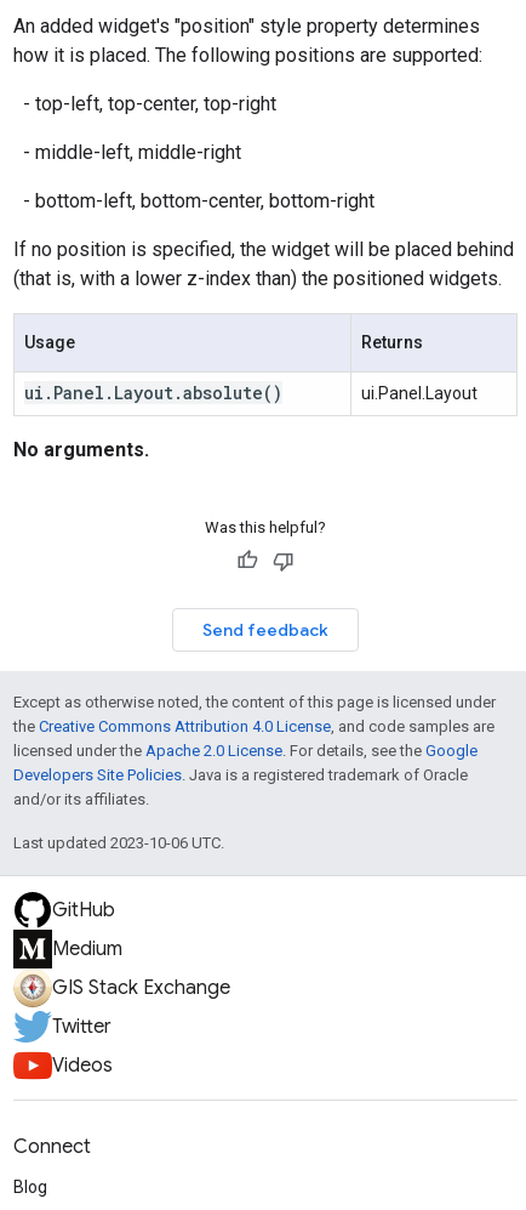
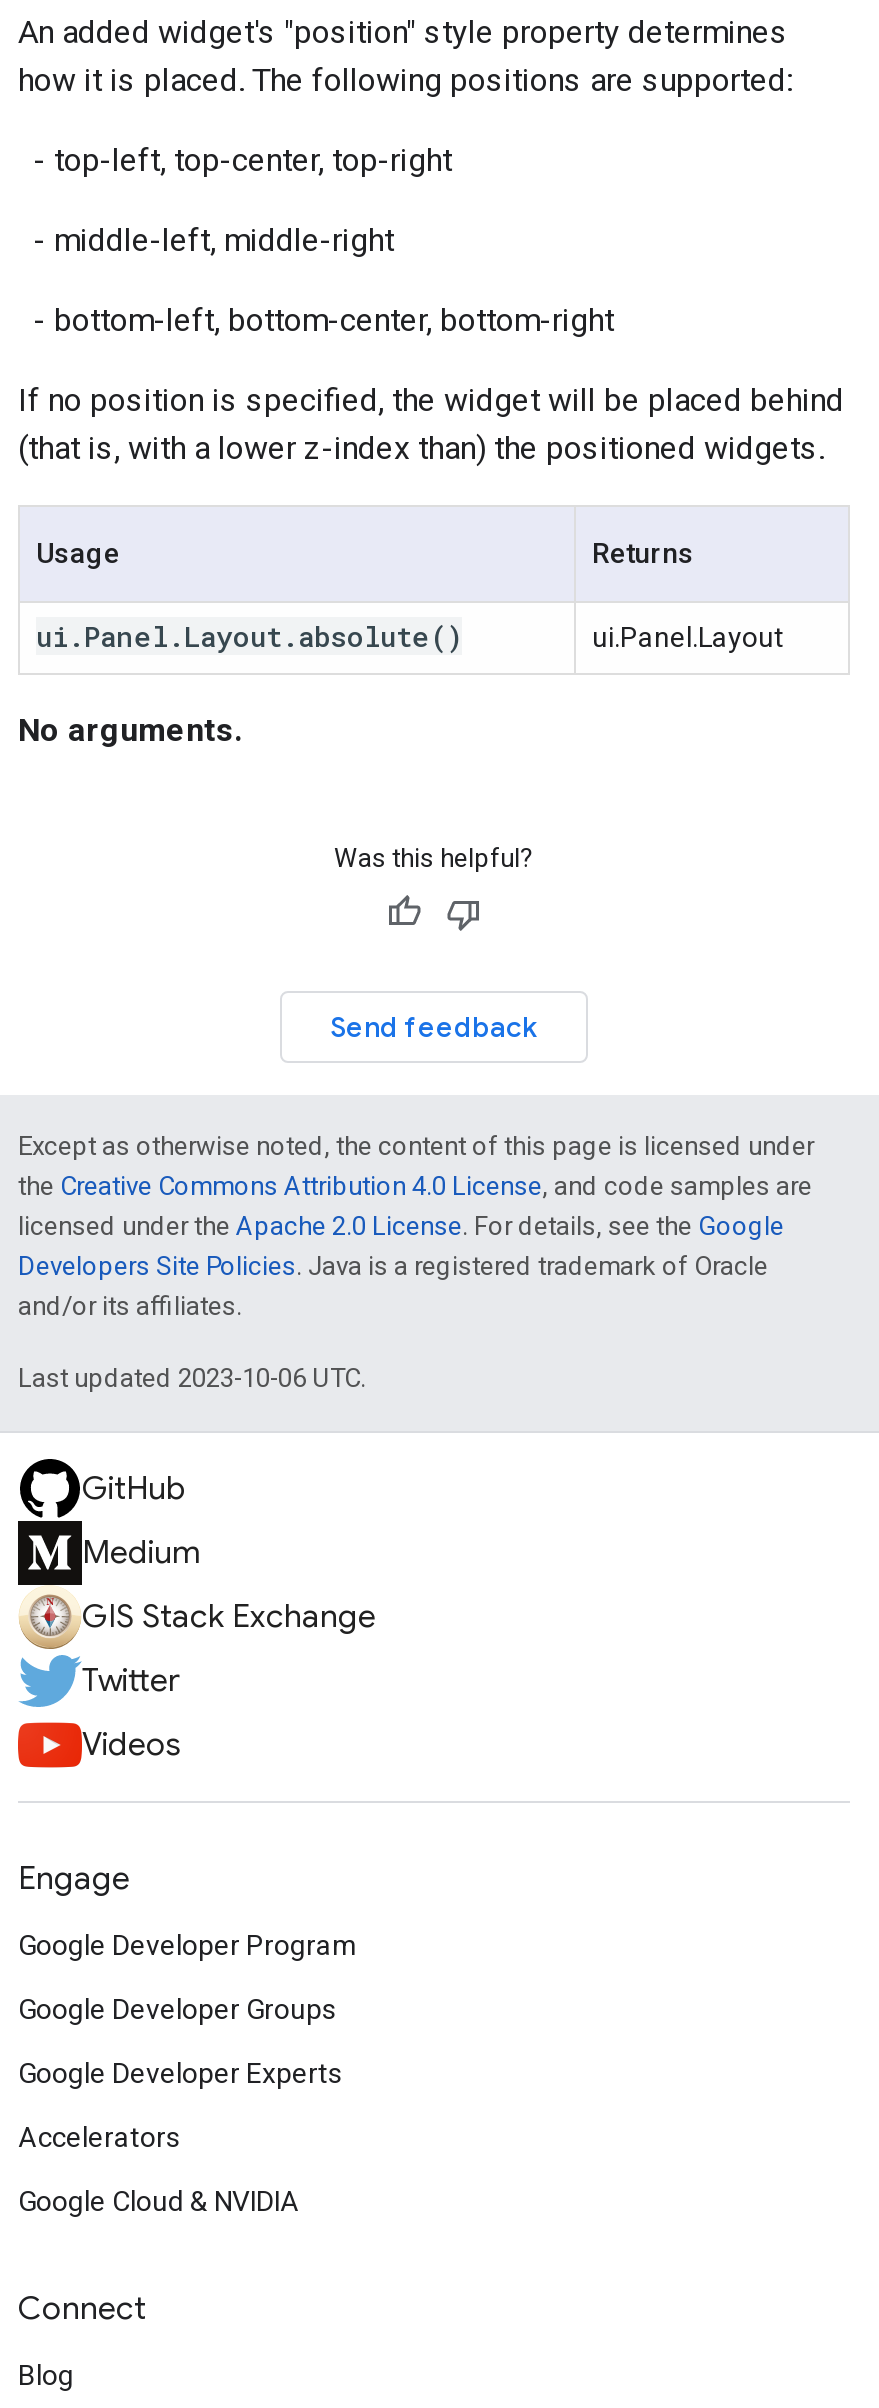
none -> [18,1859,358,2217] Engage | Google Developer Program | Google Developer Groups | Google Developer Experts | Accelerators | Google Cloud & NVIDIA

